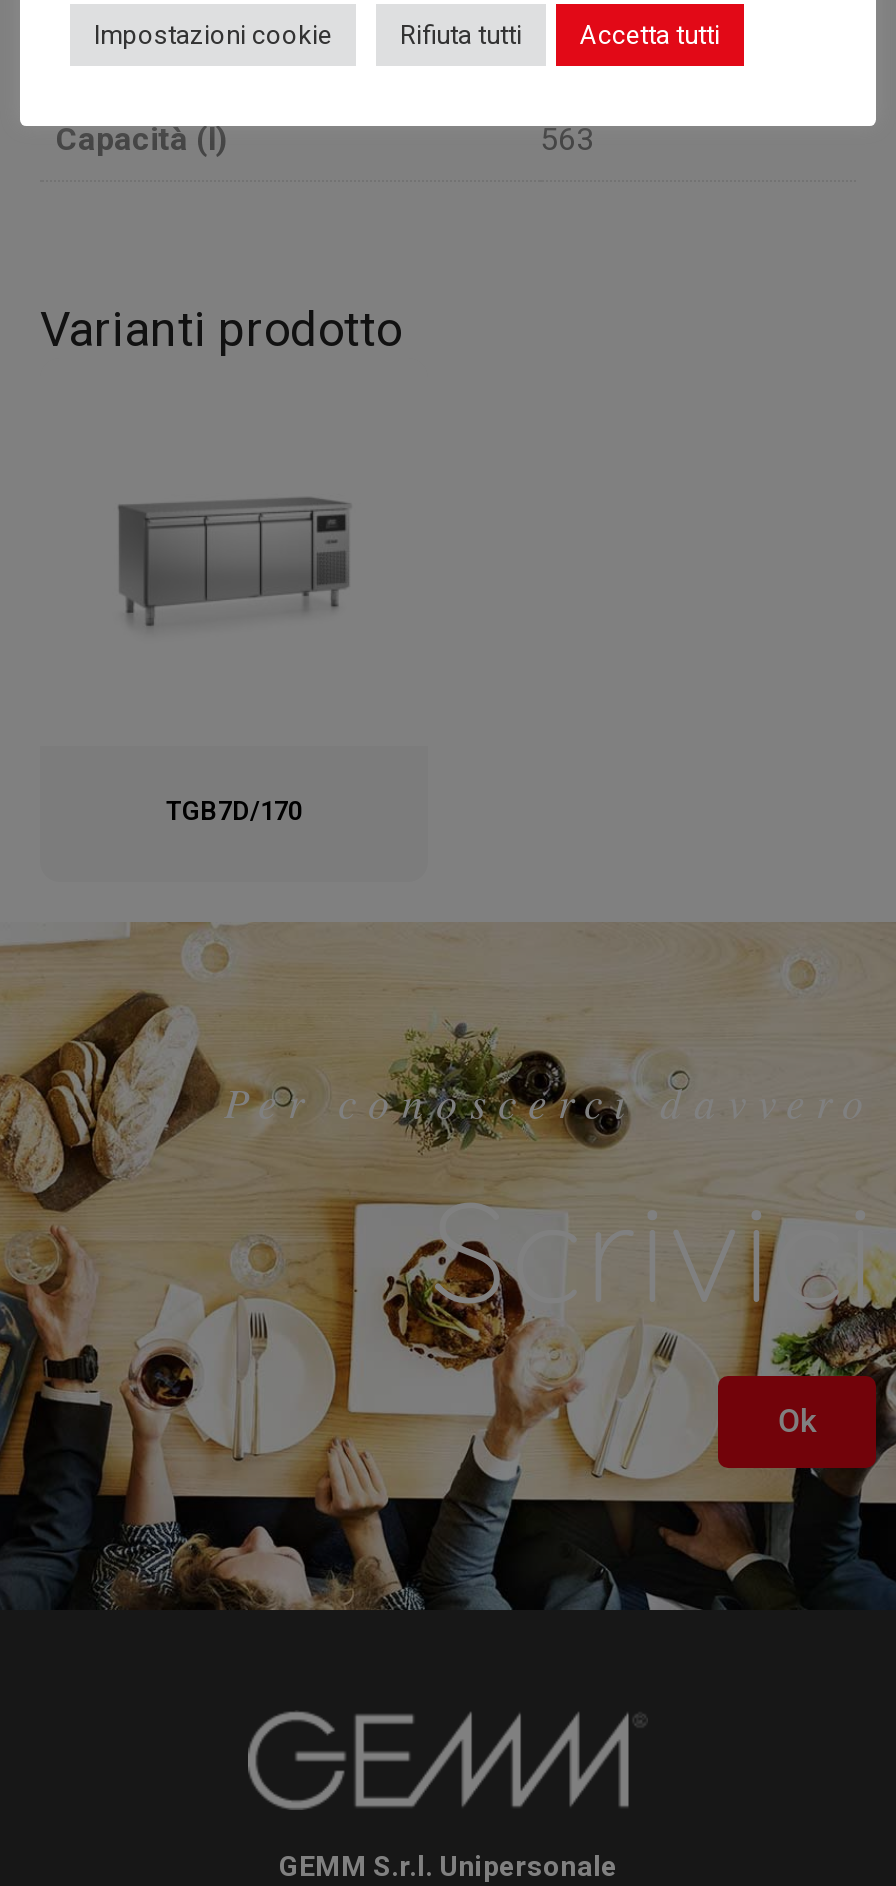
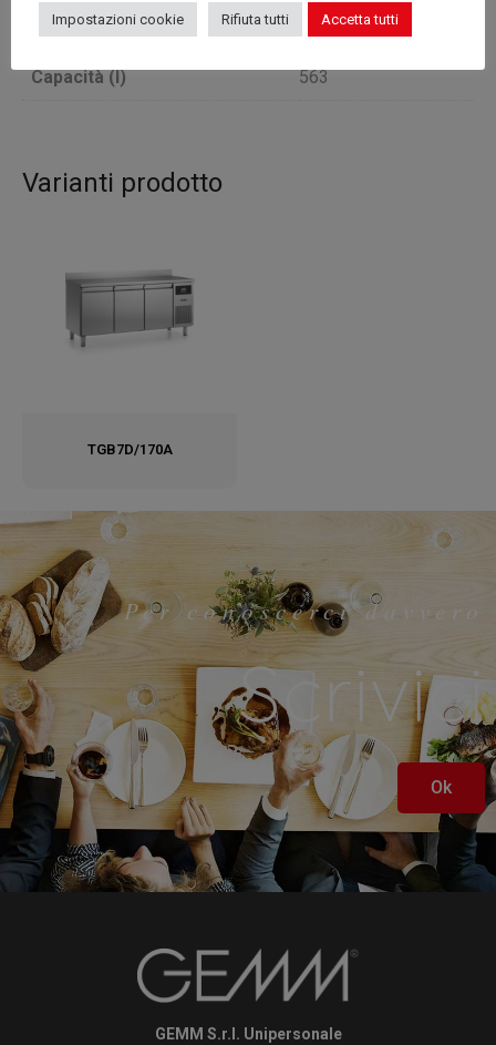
[166,795,302,825] TGB7D/170 -> [87,440,172,457] TGB7D/170A

